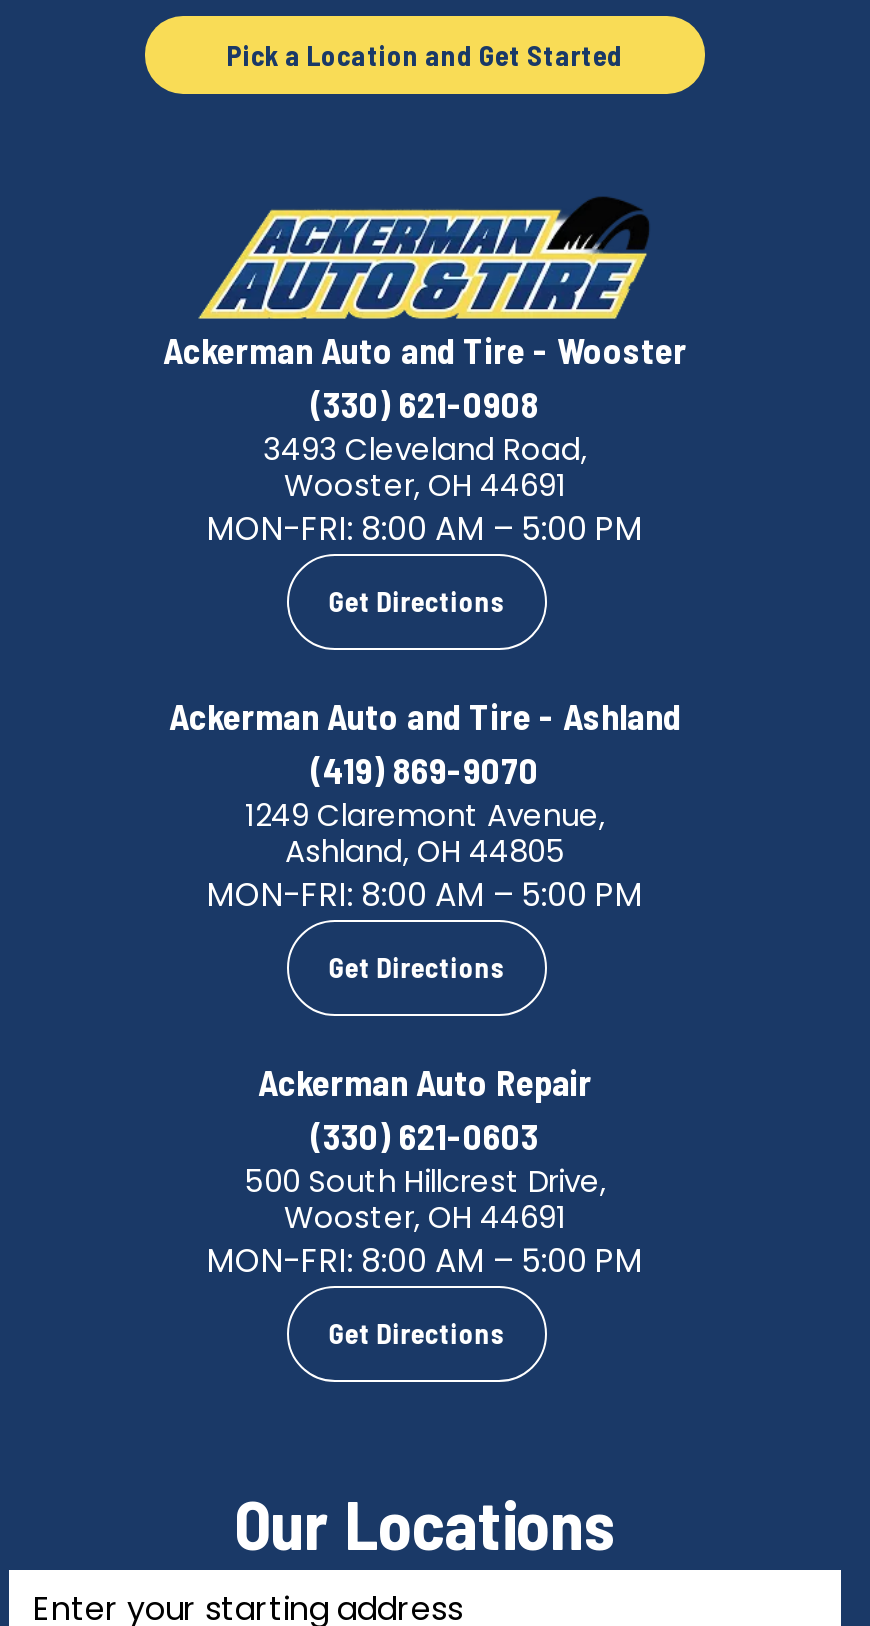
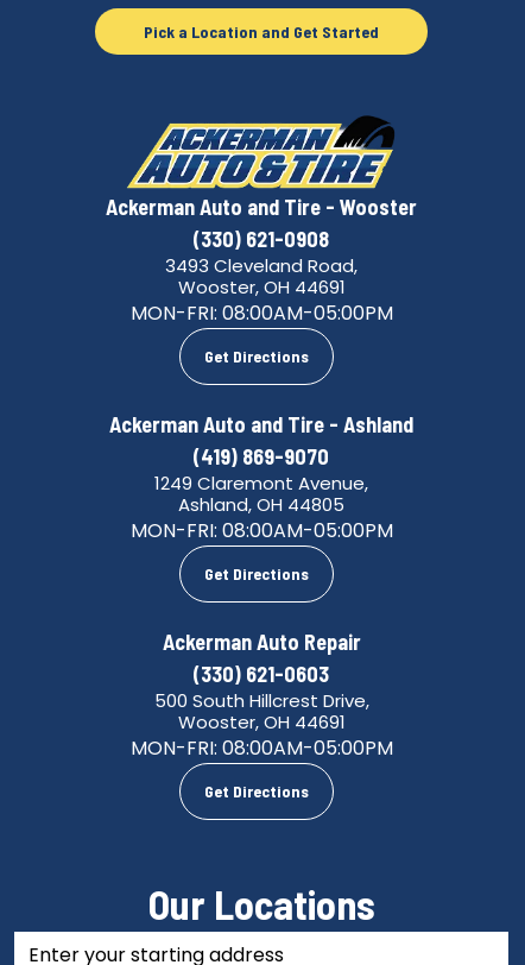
[207,505,643,551] MON-FRI: 8:00 AM – 5:00 PM -> [130,299,393,326] MON-FRI: 08:00AM-05:00PM
[207,871,643,917] MON-FRI: 8:00 AM – 5:00 PM -> [130,517,393,544] MON-FRI: 08:00AM-05:00PM
[207,1237,643,1283] MON-FRI: 8:00 AM – 5:00 PM -> [130,734,393,761] MON-FRI: 08:00AM-05:00PM

